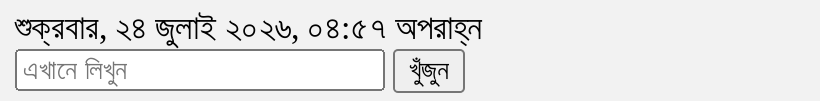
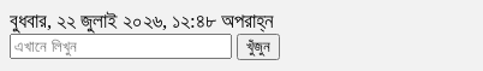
[15,9,483,47] শুক্রবার, ২৪ জুলাই ২০২৬, ০৪:৫৭ অপরাহ্ন -> [10,10,274,32] বুধবার, ২২ জুলাই ২০২৬, ১২:৪৮ অপরাহ্ন

